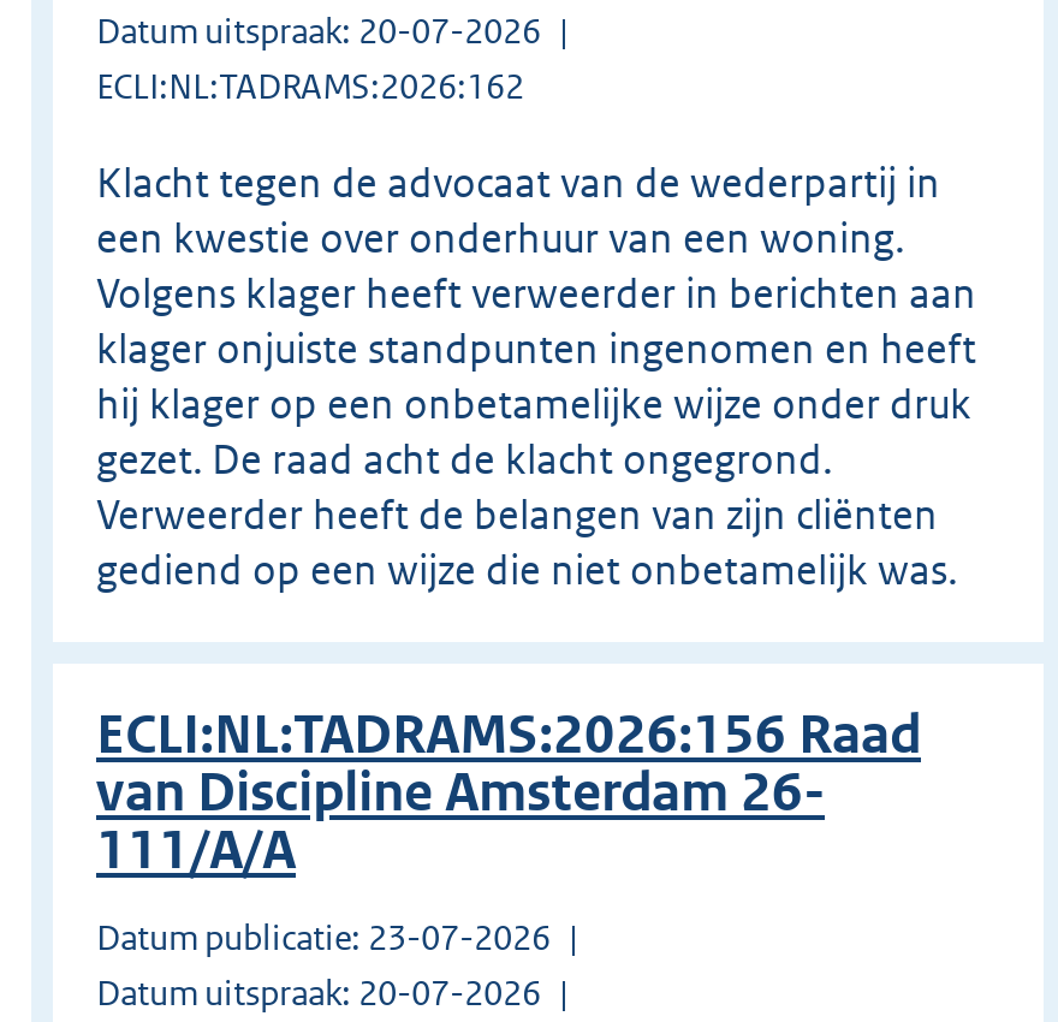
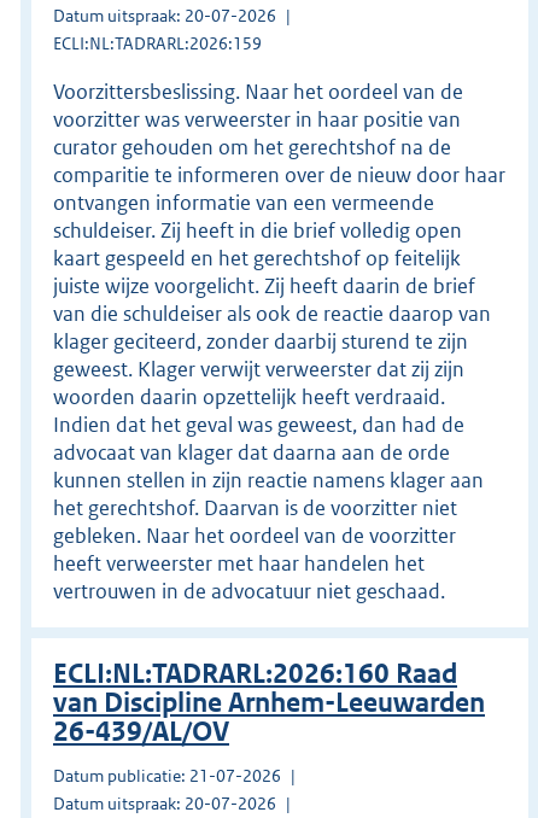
[96,64,524,107] ECLI:NL:TADRAMS:2026:162 -> [53,32,262,54] ECLI:NL:TADRARL:2026:159
[96,155,976,595] Klacht tegen de advocaat van de wederpartij in | een kwestie over onderhuur van een woning. | Volgens klager heeft verweerder in berichten aan | klager onjuiste standpunten ingenomen en heeft | hij klager op een onbetamelijke wijze onder druk | gezet. De raad acht de klacht ongegrond. | Verweerder heeft de belangen van zijn cliënten | gediend op een wijze die niet onbetamelijk was. -> [53,78,505,604] Voorzittersbeslissing. Naar het oordeel van de | voorzitter was verweerster in haar positie van | curator gehouden om het gerechtshof na de | comparitie te informeren over de nieuw door haar | ontvangen informatie van een vermeende | schuldeiser. Zij heeft in die brief volledig open | kaart gespeeld en het gerechtshof op feitelijk | juiste wijze voorgelicht. Zij heeft daarin de brief | van die schuldeiser als ook de reactie daarop van | klager geciteerd, zonder daarbij sturend te zijn | geweest. Klager verwijt verweerster dat zij zijn | woorden daarin opzettelijk heeft verdraaid. | Indien dat het geval was geweest, dan had de | advocaat van klager dat daarna aan de orde | kunnen stellen in zijn reactie namens klager aan | het gerechtshof. Daarvan is de voorzitter niet | gebleken. Naar het oordeel van de voorzitter | heeft verweerster met haar handelen het | vertrouwen in de advocatuur niet geschaad.
[96,701,921,881] ECLI:NL:TADRAMS:2026:156 Raad | van Discipline Amsterdam 26- | 111/A/A -> [53,657,485,747] ECLI:NL:TADRARL:2026:160 Raad | van Discipline Arnhem-Leeuwarden | 26-439/AL/OV
[96,915,551,958] Datum publicatie: 23-07-2026 -> [53,764,281,786] Datum publicatie: 21-07-2026

